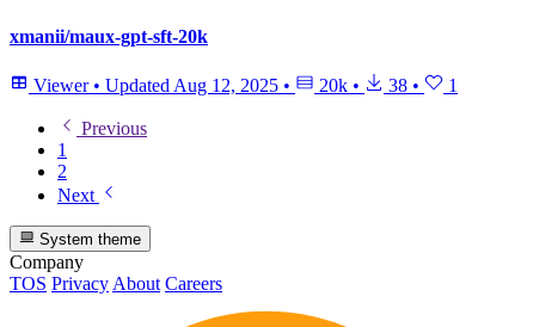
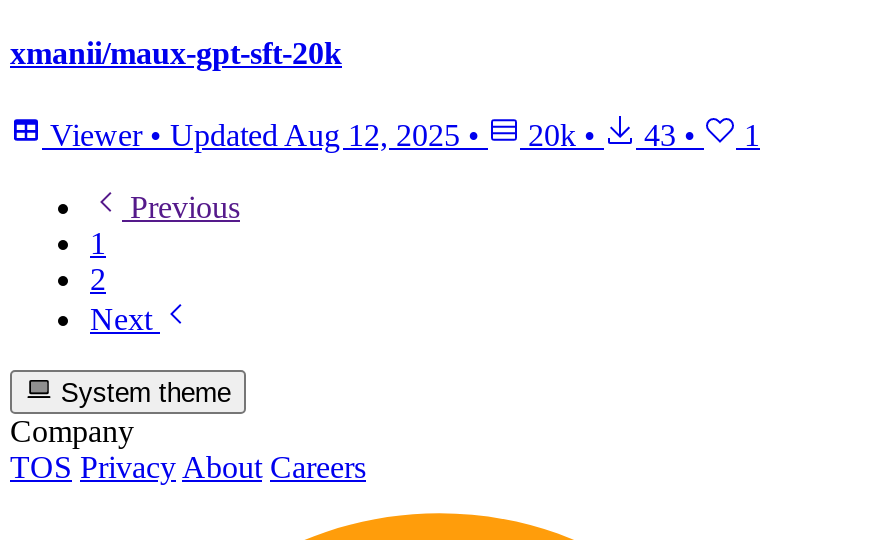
[29,75,458,95] Viewer • Updated Aug 12, 2025 • 20k • 38 • 1 -> [42,118,760,152] Viewer • Updated Aug 12, 2025 • 20k • 43 • 1

